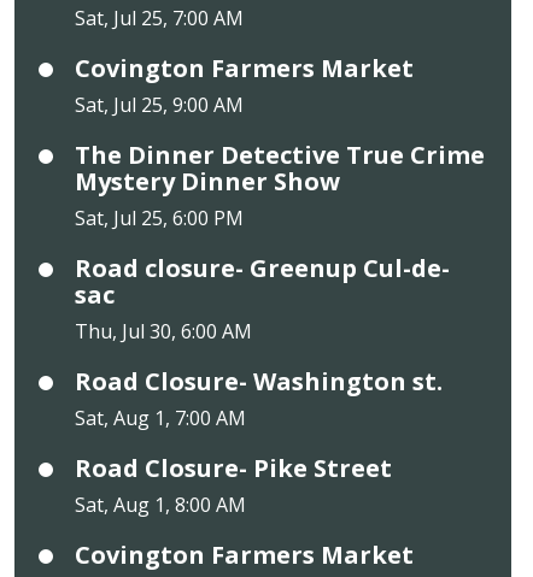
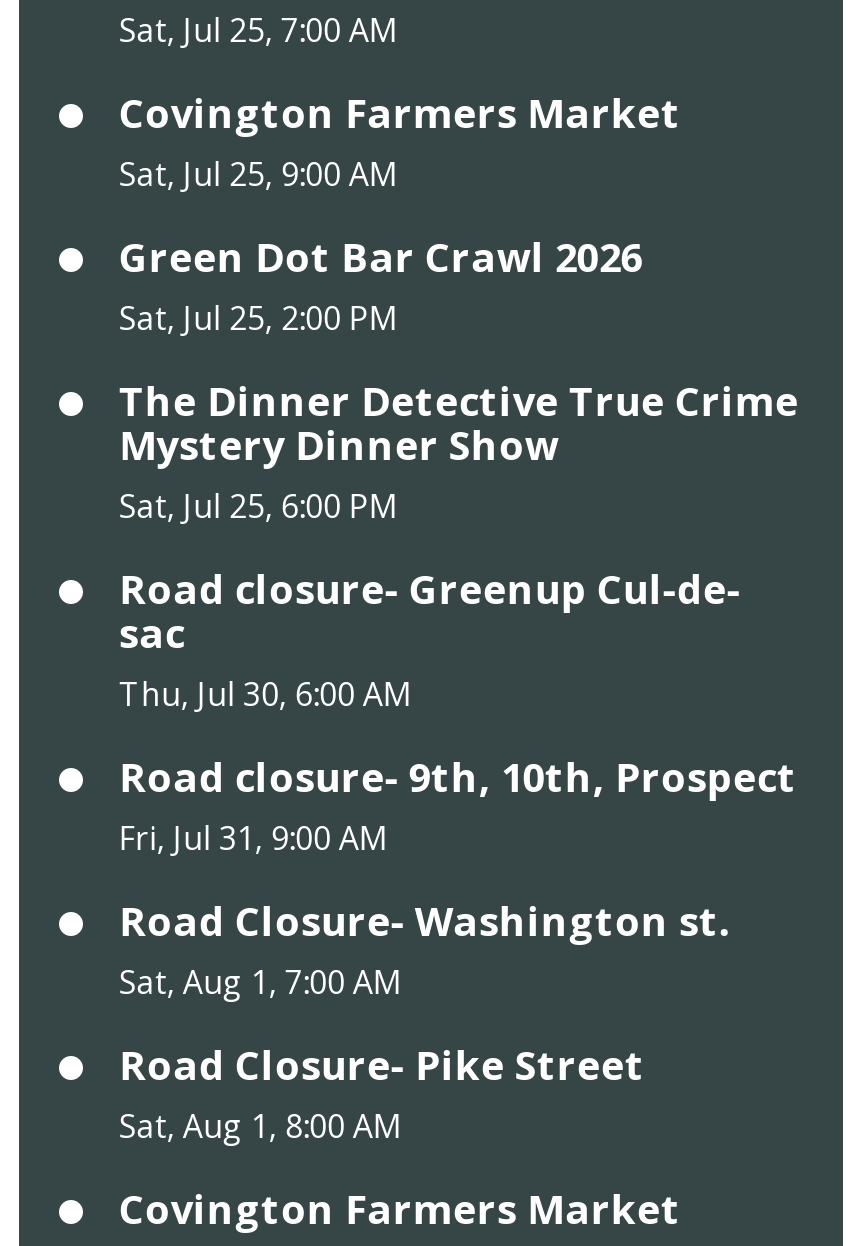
none -> [119,230,643,340] Green Dot Bar Crawl 2026 | Sat, Jul 25, 2:00 PM
none -> [119,750,797,860] Road closure- 9th, 10th, Prospect | Fri, Jul 31, 9:00 AM

